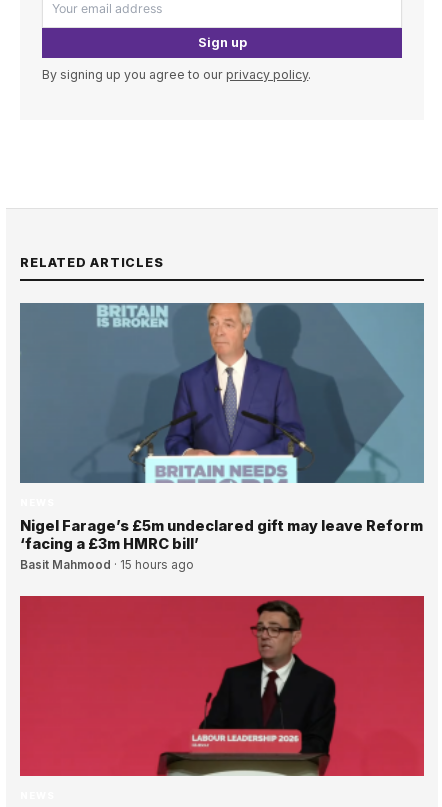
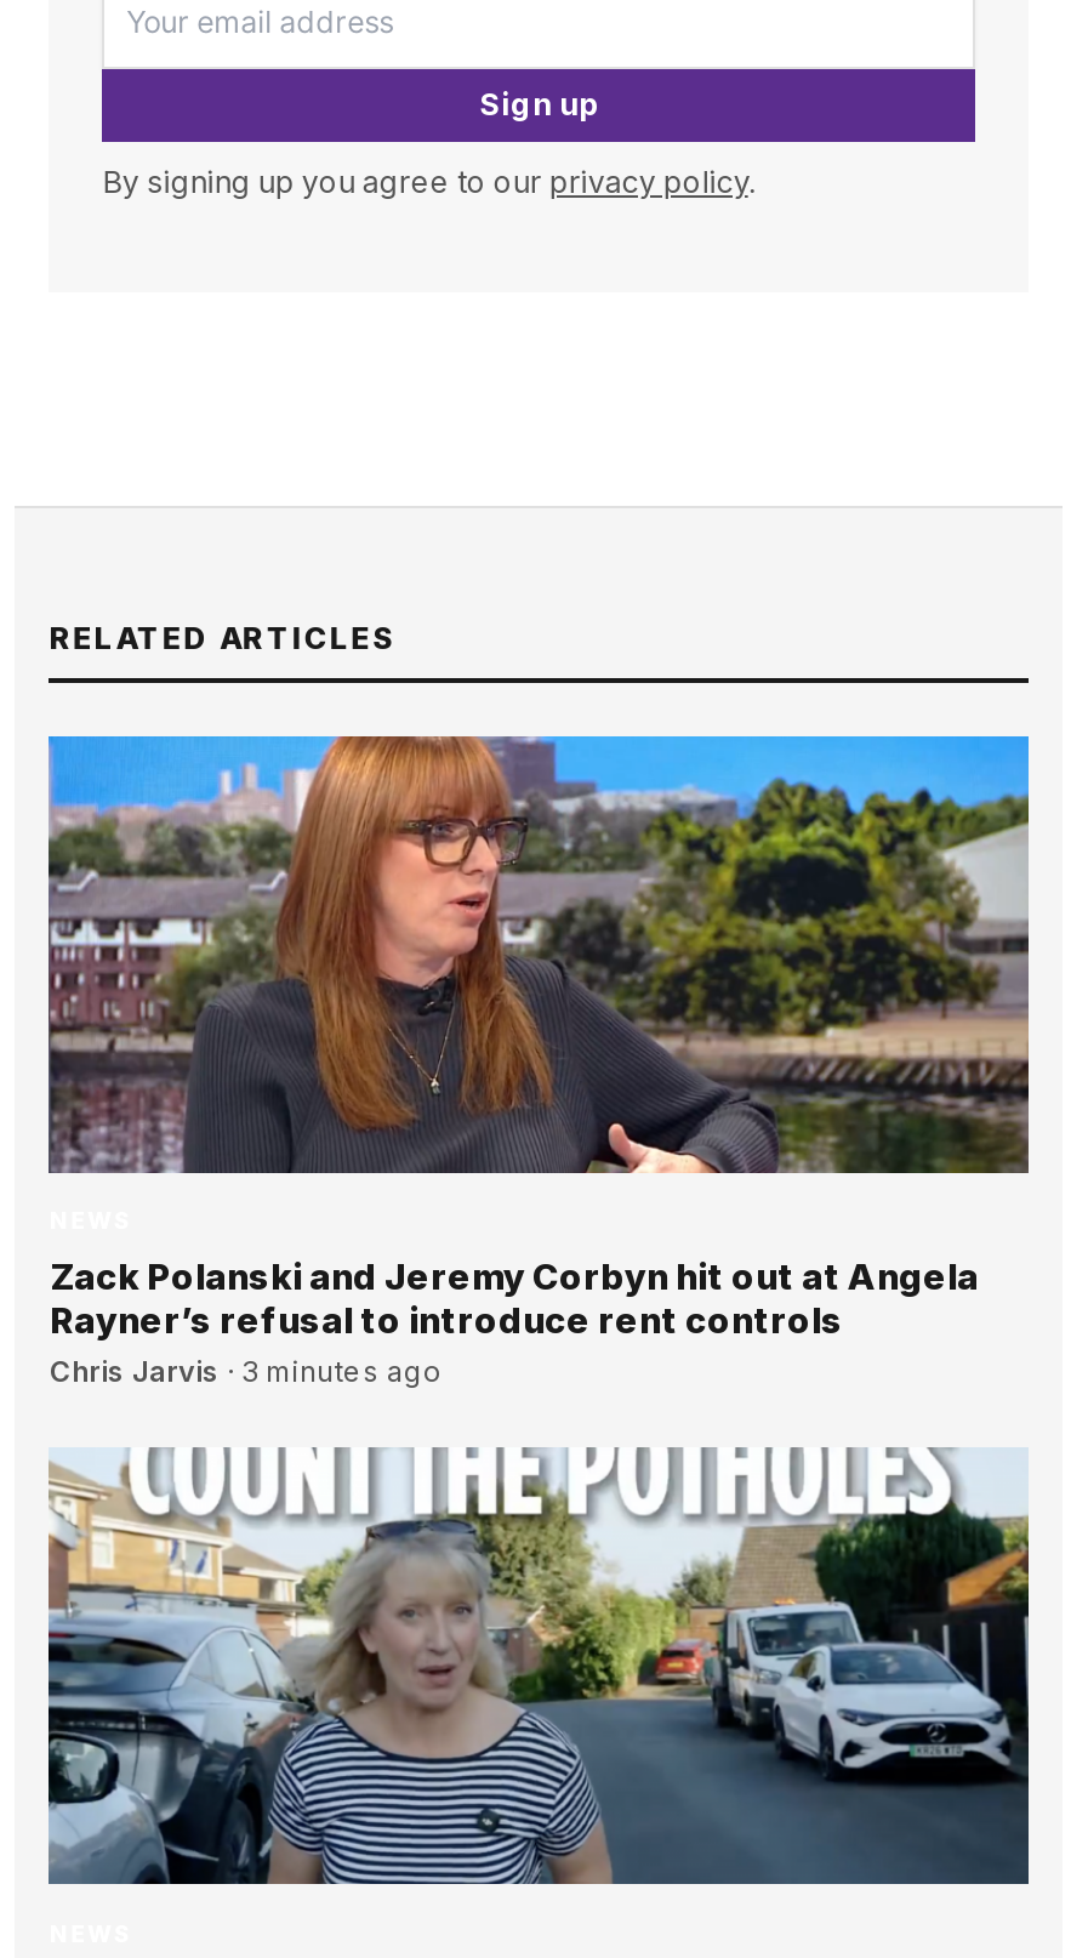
[20,302,425,572] [image] | Nigel Farage’s £5m undeclared gift may leave Reform | ‘facing a £3m HMRC bill’ | Basit Mahmood · 15 hours ago -> [49,734,1031,1390] [image] | Zack Polanski and Jeremy Corbyn hit out at Angela | Rayner’s refusal to introduce rent controls | Chris Jarvis · 3 minutes ago
[19,595,425,777] [image] -> [46,1447,1031,1886] [image]

